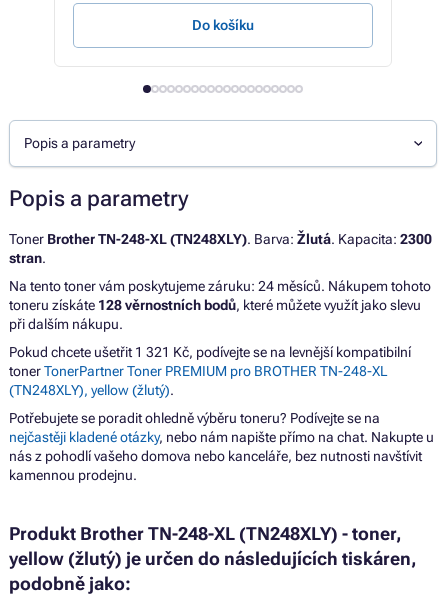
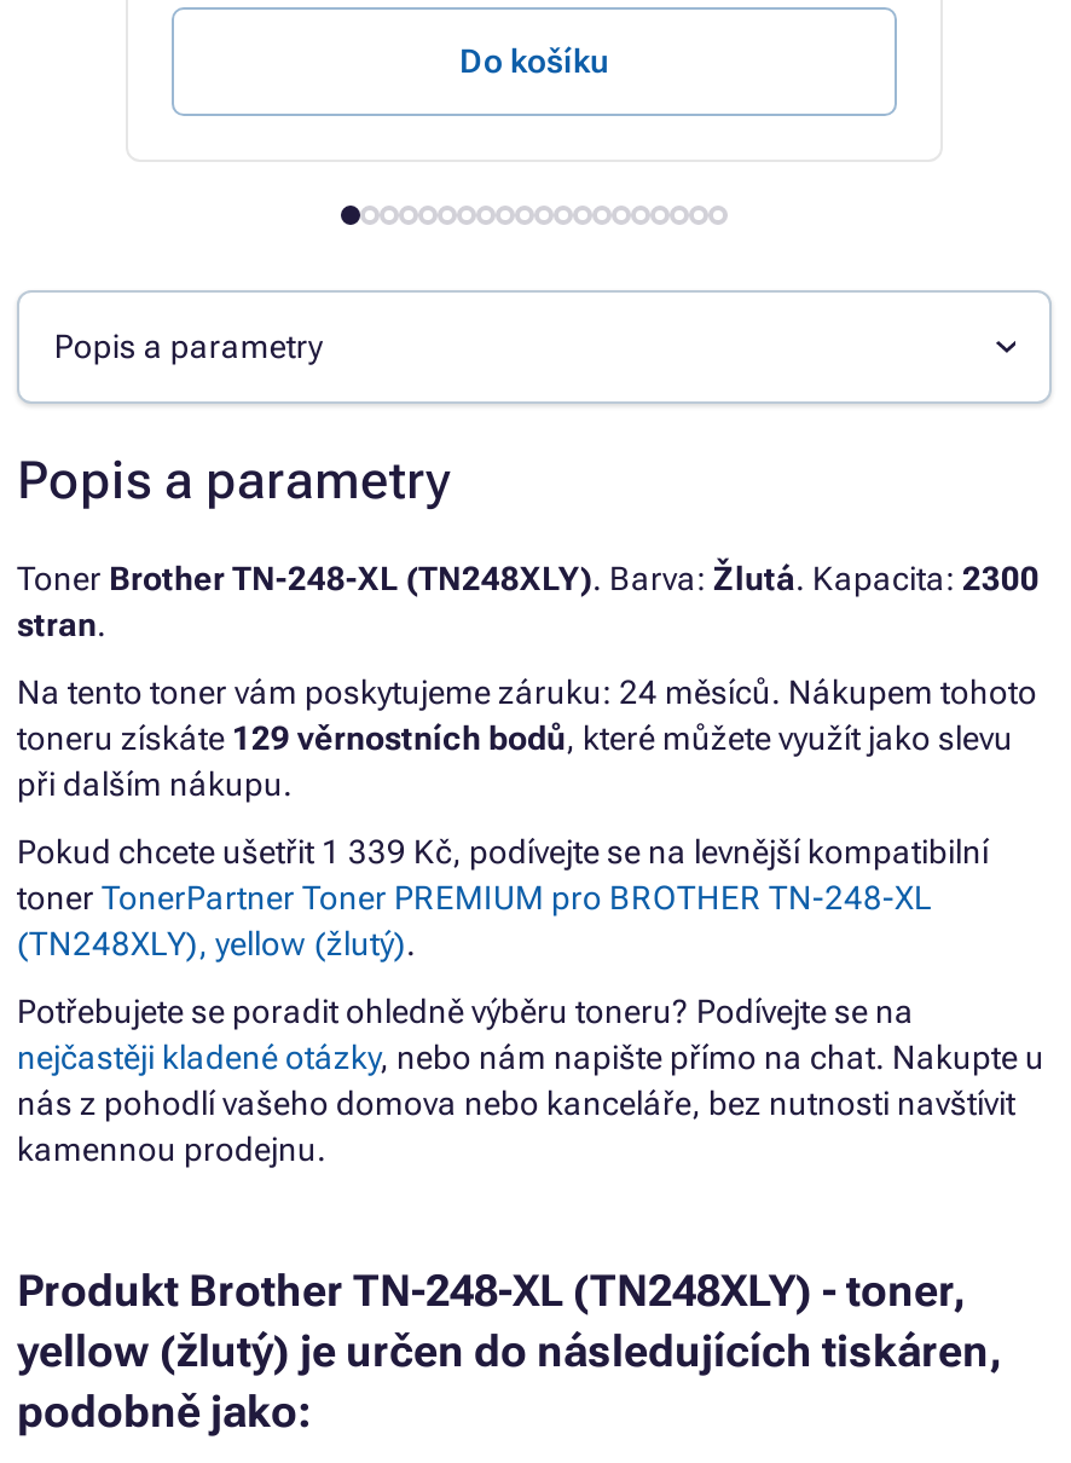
[9,297,421,313] toneru získáte 128 věrnostních bodů, které můžete využít jako slevu -> [17,717,1013,756] toneru získáte 129 věrnostních bodů, které můžete využít jako slevu
[9,344,411,360] Pokud chcete ušetřit 1 321 Kč, podívejte se na levnější kompatibilní -> [17,831,989,870] Pokud chcete ušetřit 1 339 Kč, podívejte se na levnější kompatibilní

